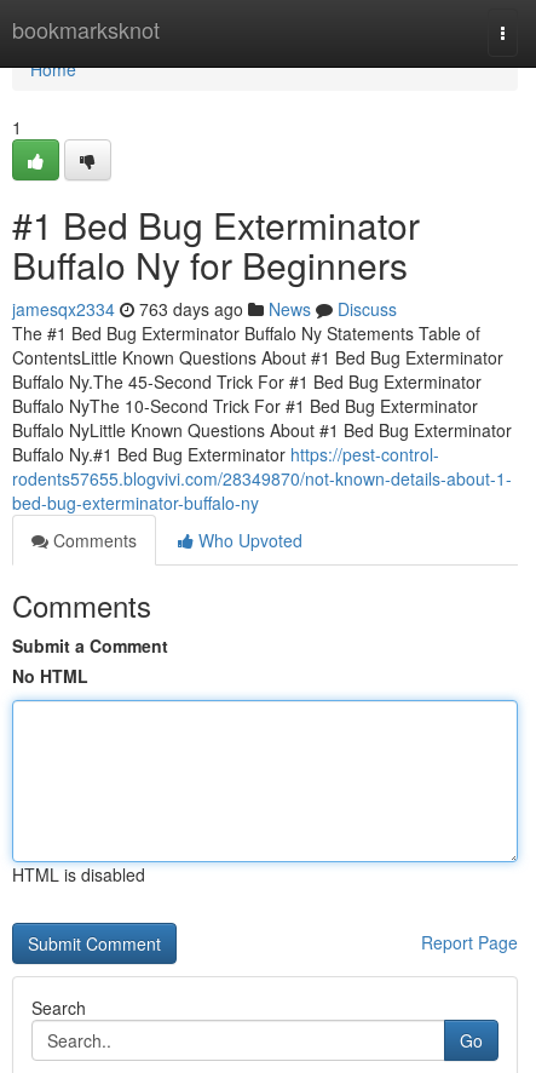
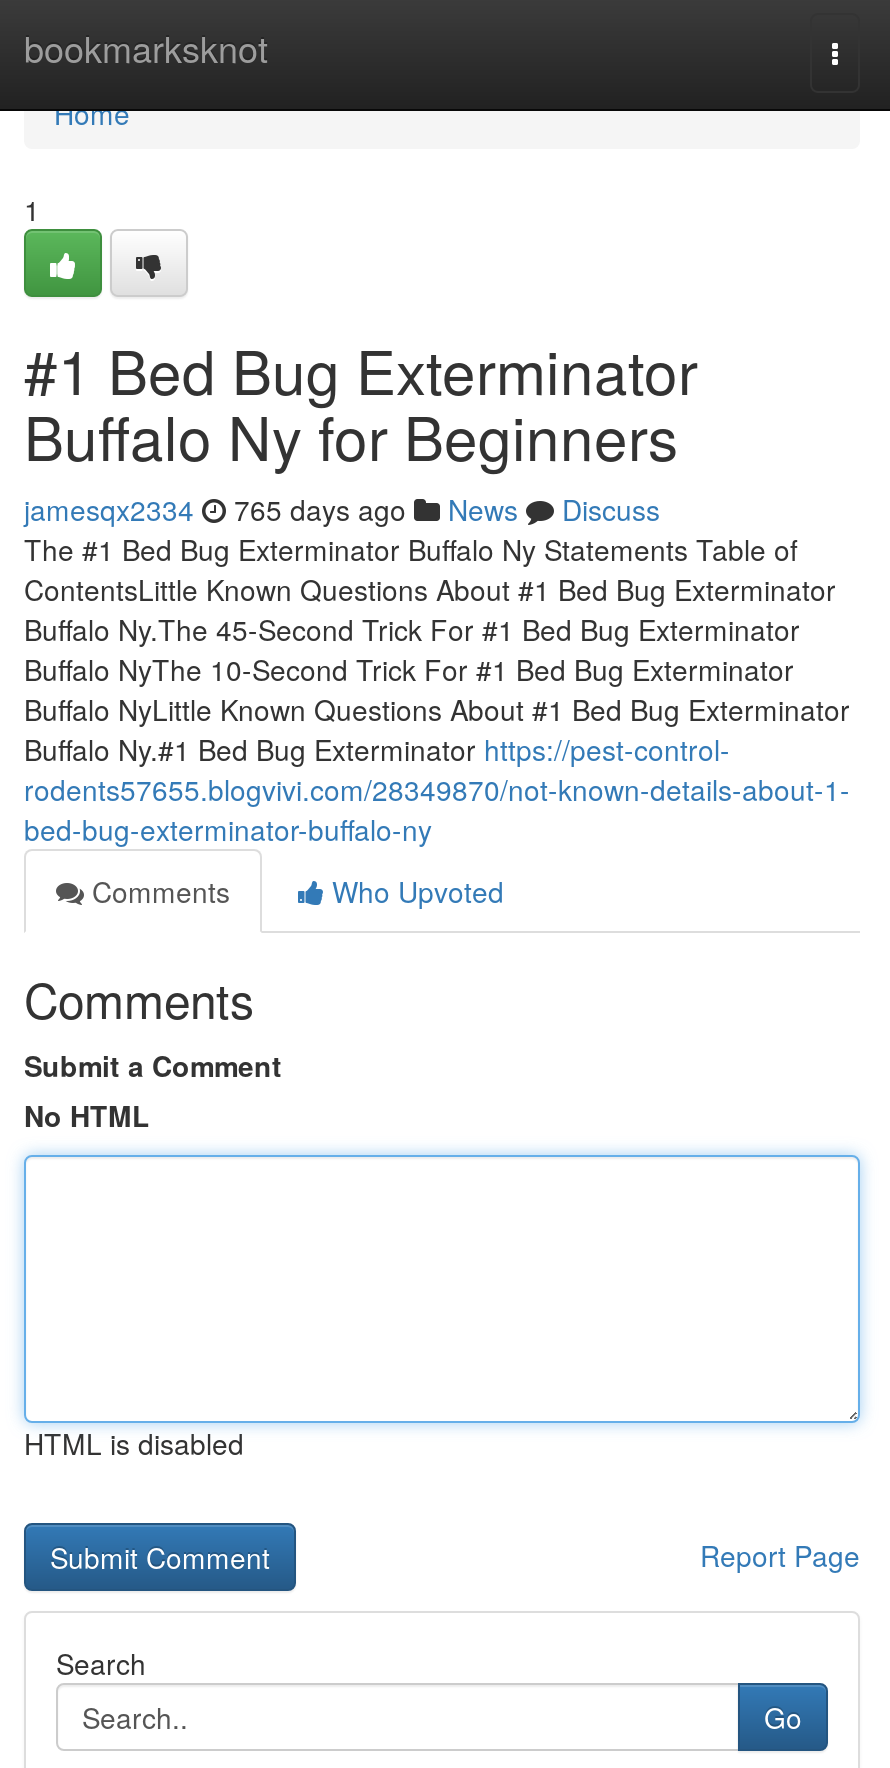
[12,297,397,321] jamesqx2334 763 days ago News Discuss -> [24,489,660,529] jamesqx2334 765 days ago News Discuss

